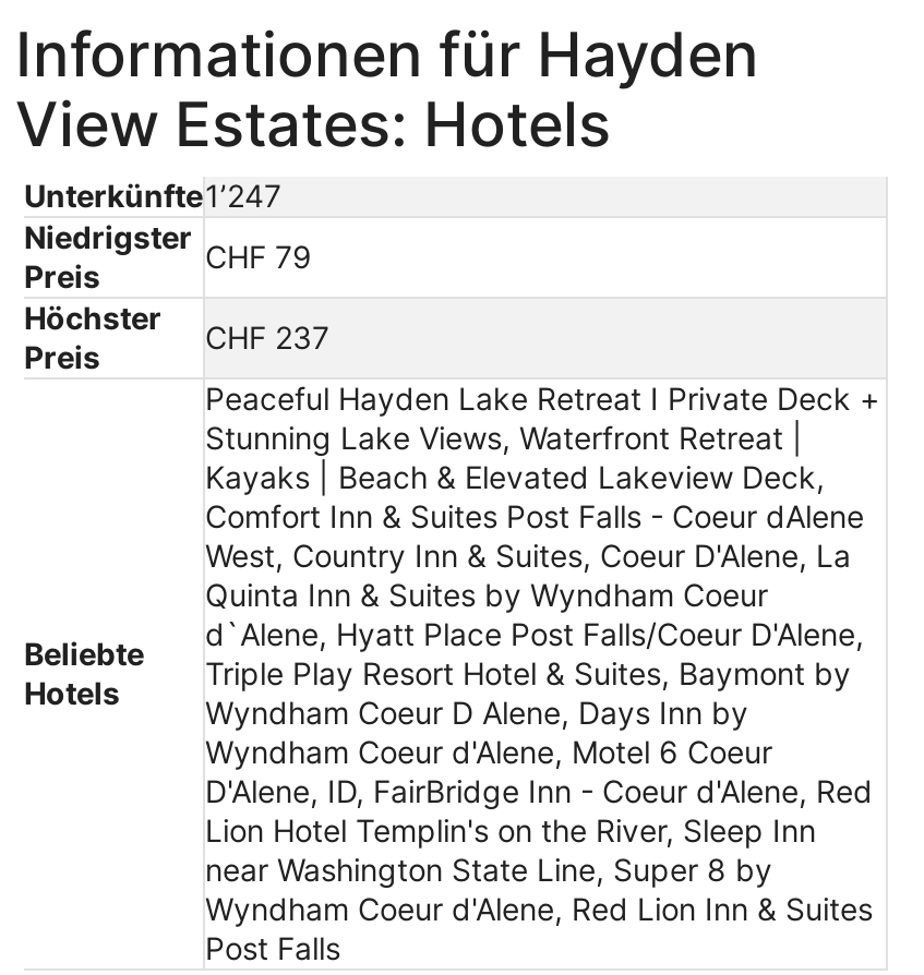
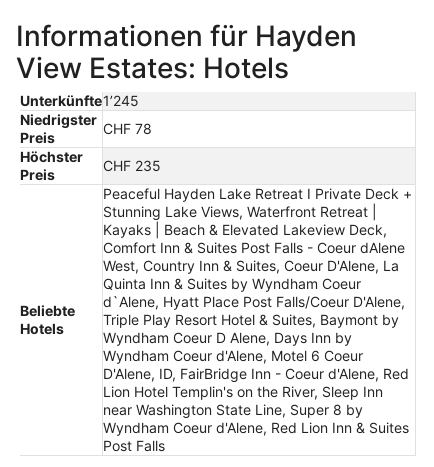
[24,177,281,214] Unterkünfte1’247 -> [20,92,139,109] Unterkünfte1’245
[205,238,312,275] CHF 79 -> [103,120,152,137] CHF 78
[205,318,329,356] CHF 237 -> [103,157,161,174] CHF 235

